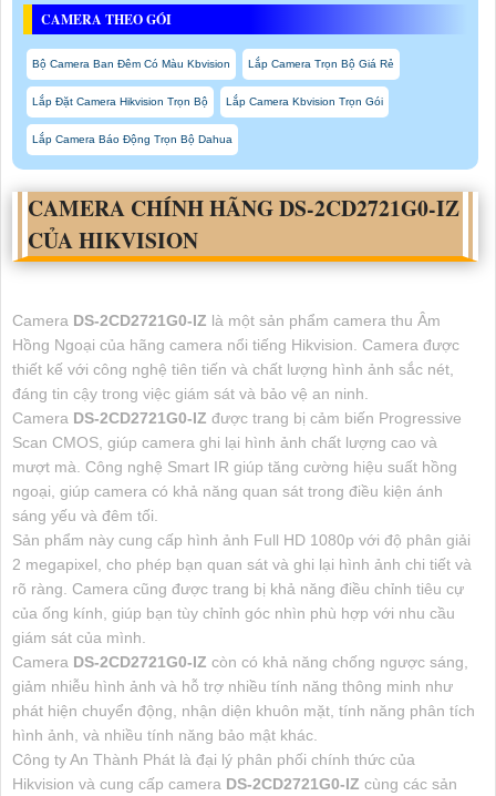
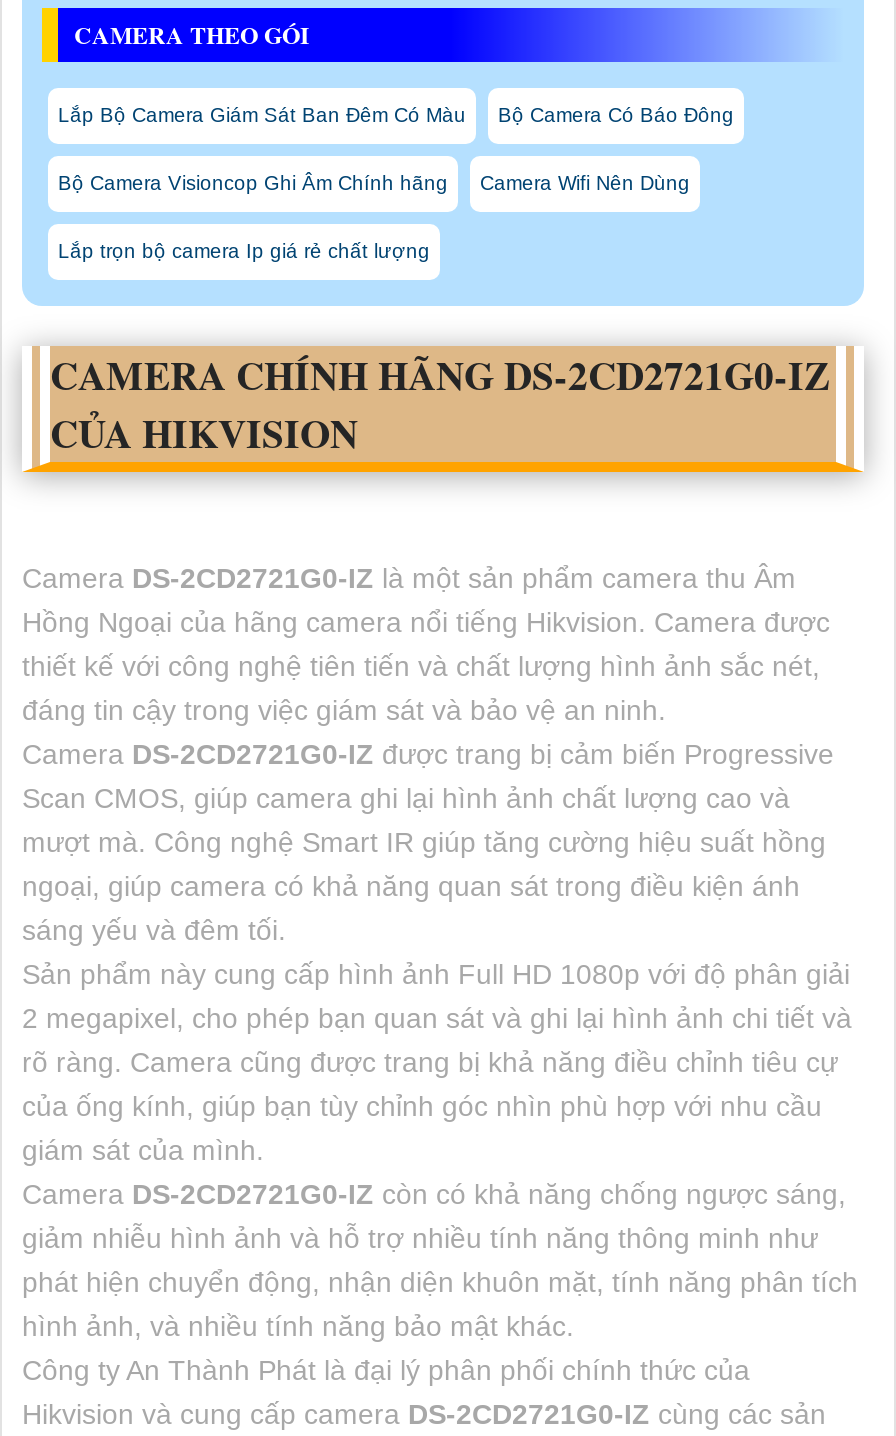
[32,58,394,70] Bộ Camera Ban Đêm Có Màu Kbvision | Lắp Camera Trọn Bộ Giá Rẻ -> [58,105,734,127] Lắp Bộ Camera Giám Sát Ban Đêm Có Màu | Bộ Camera Có Báo Đông
[32,96,383,108] Lắp Đặt Camera Hikvision Trọn Bộ | Lắp Camera Kbvision Trọn Gói -> [58,173,690,195] Bộ Camera Visioncop Ghi Âm Chính hãng | Camera Wifi Nên Dùng
[32,133,232,146] Lắp Camera Báo Động Trọn Bộ Dahua -> [58,241,430,263] Lắp trọn bộ camera Ip giá rẻ chất lượng

